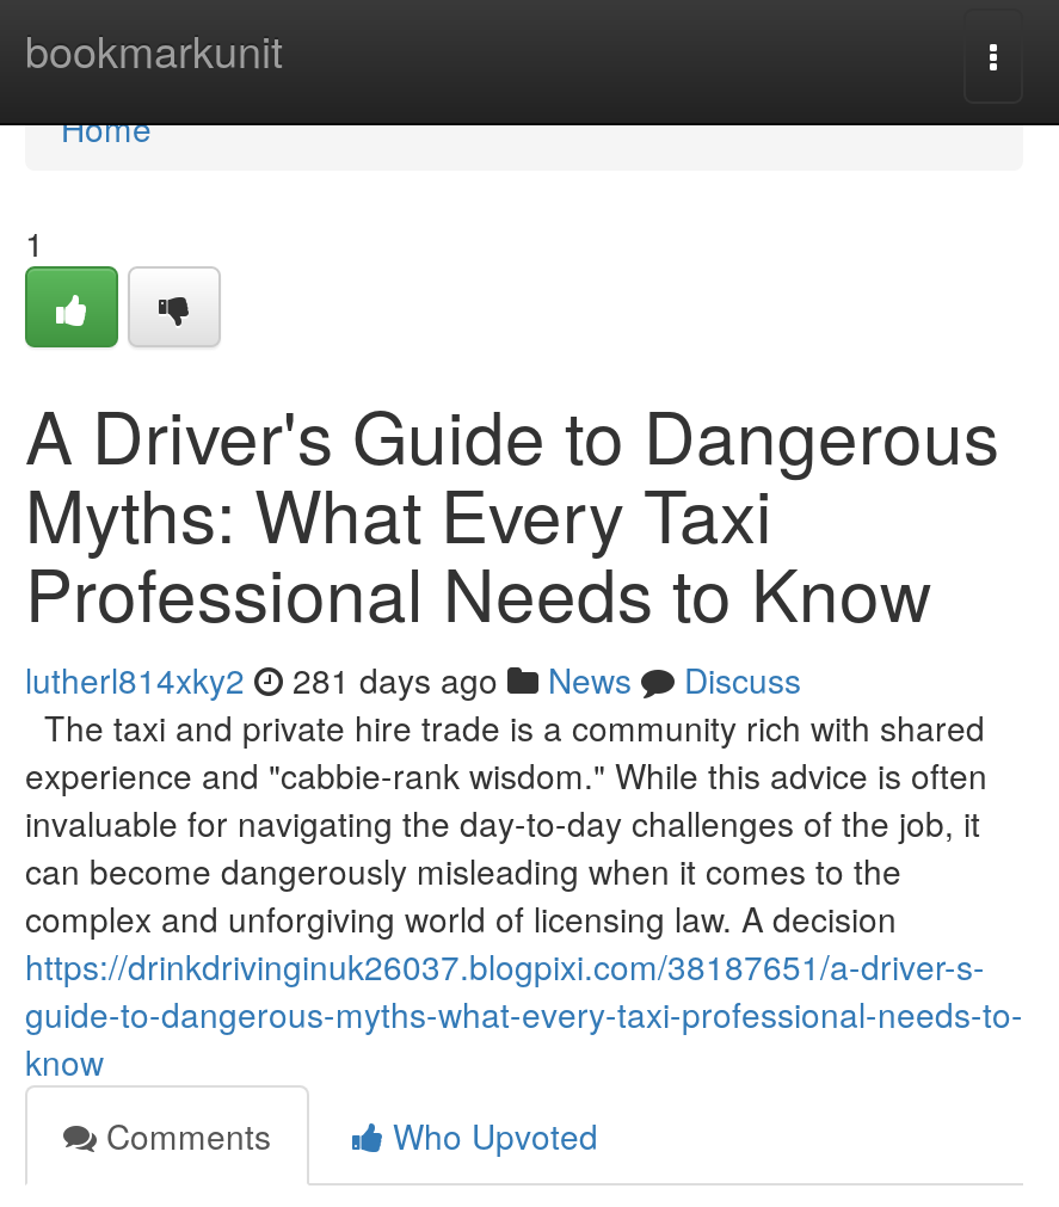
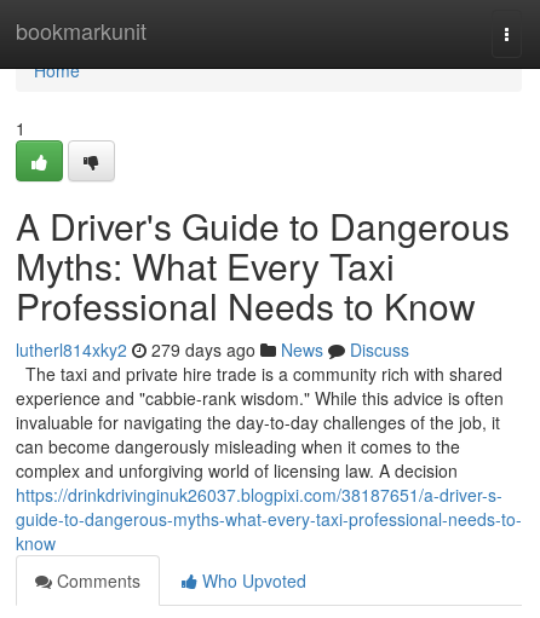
[25,655,801,703] lutherl814xky2 281 days ago News Discuss -> [16,337,409,362] lutherl814xky2 279 days ago News Discuss

